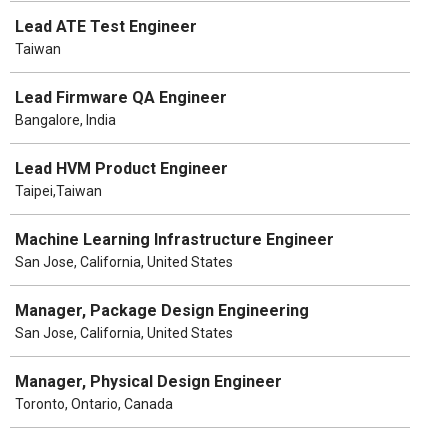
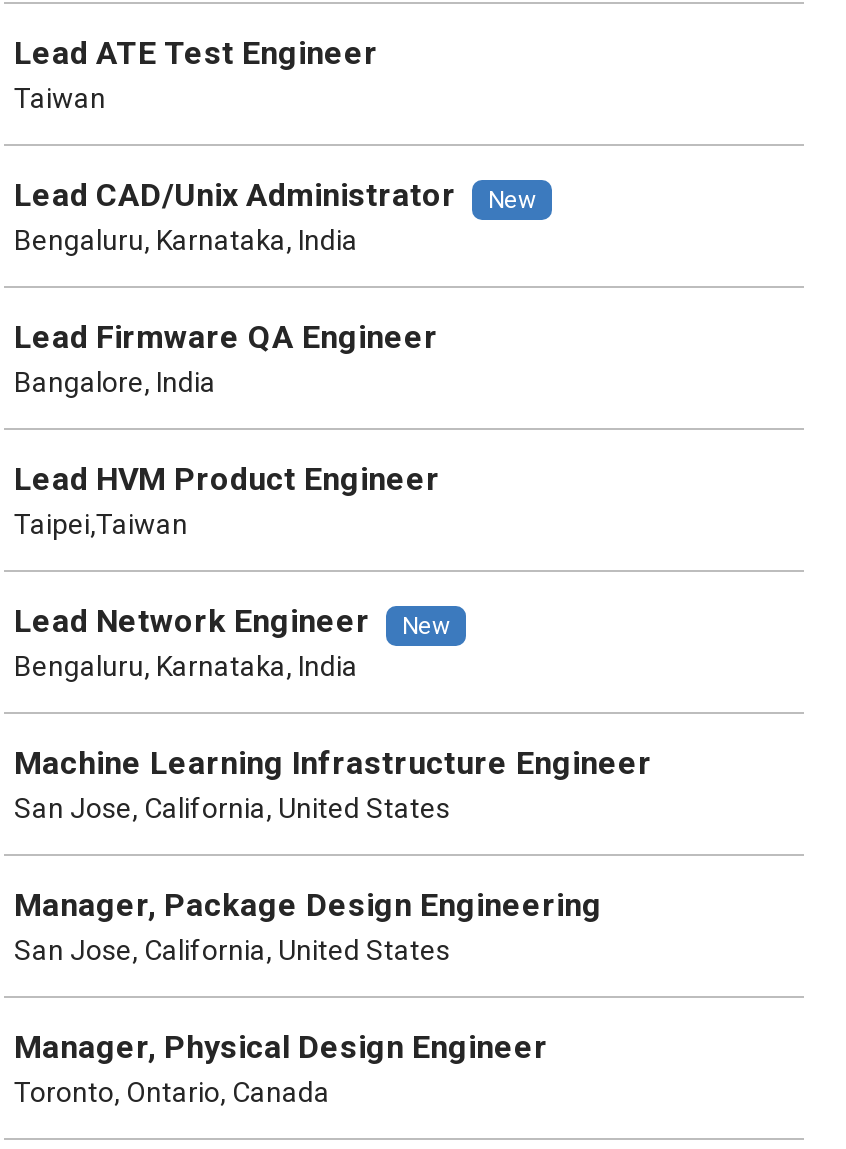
none -> [14,176,536,256] Lead CAD/Unix Administrator | New | Bengaluru, Karnataka, India
none -> [14,602,450,682] Lead Network Engineer | New | Bengaluru, Karnataka, India

